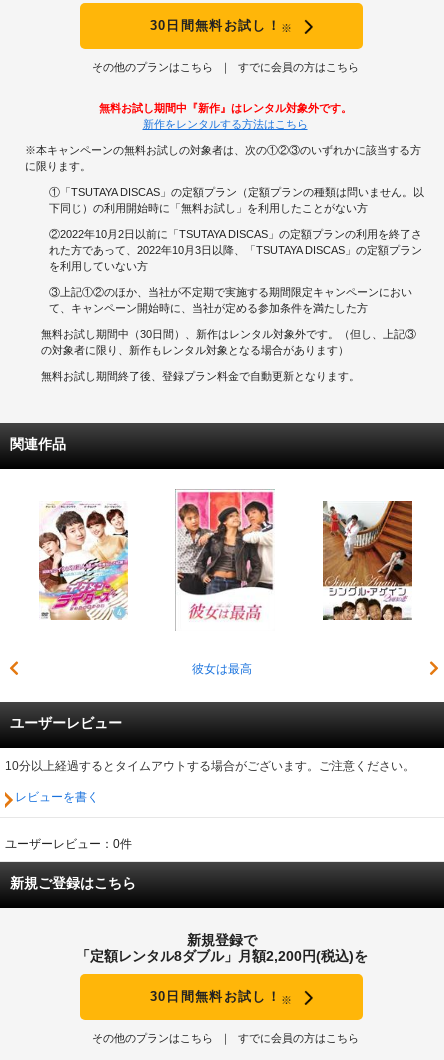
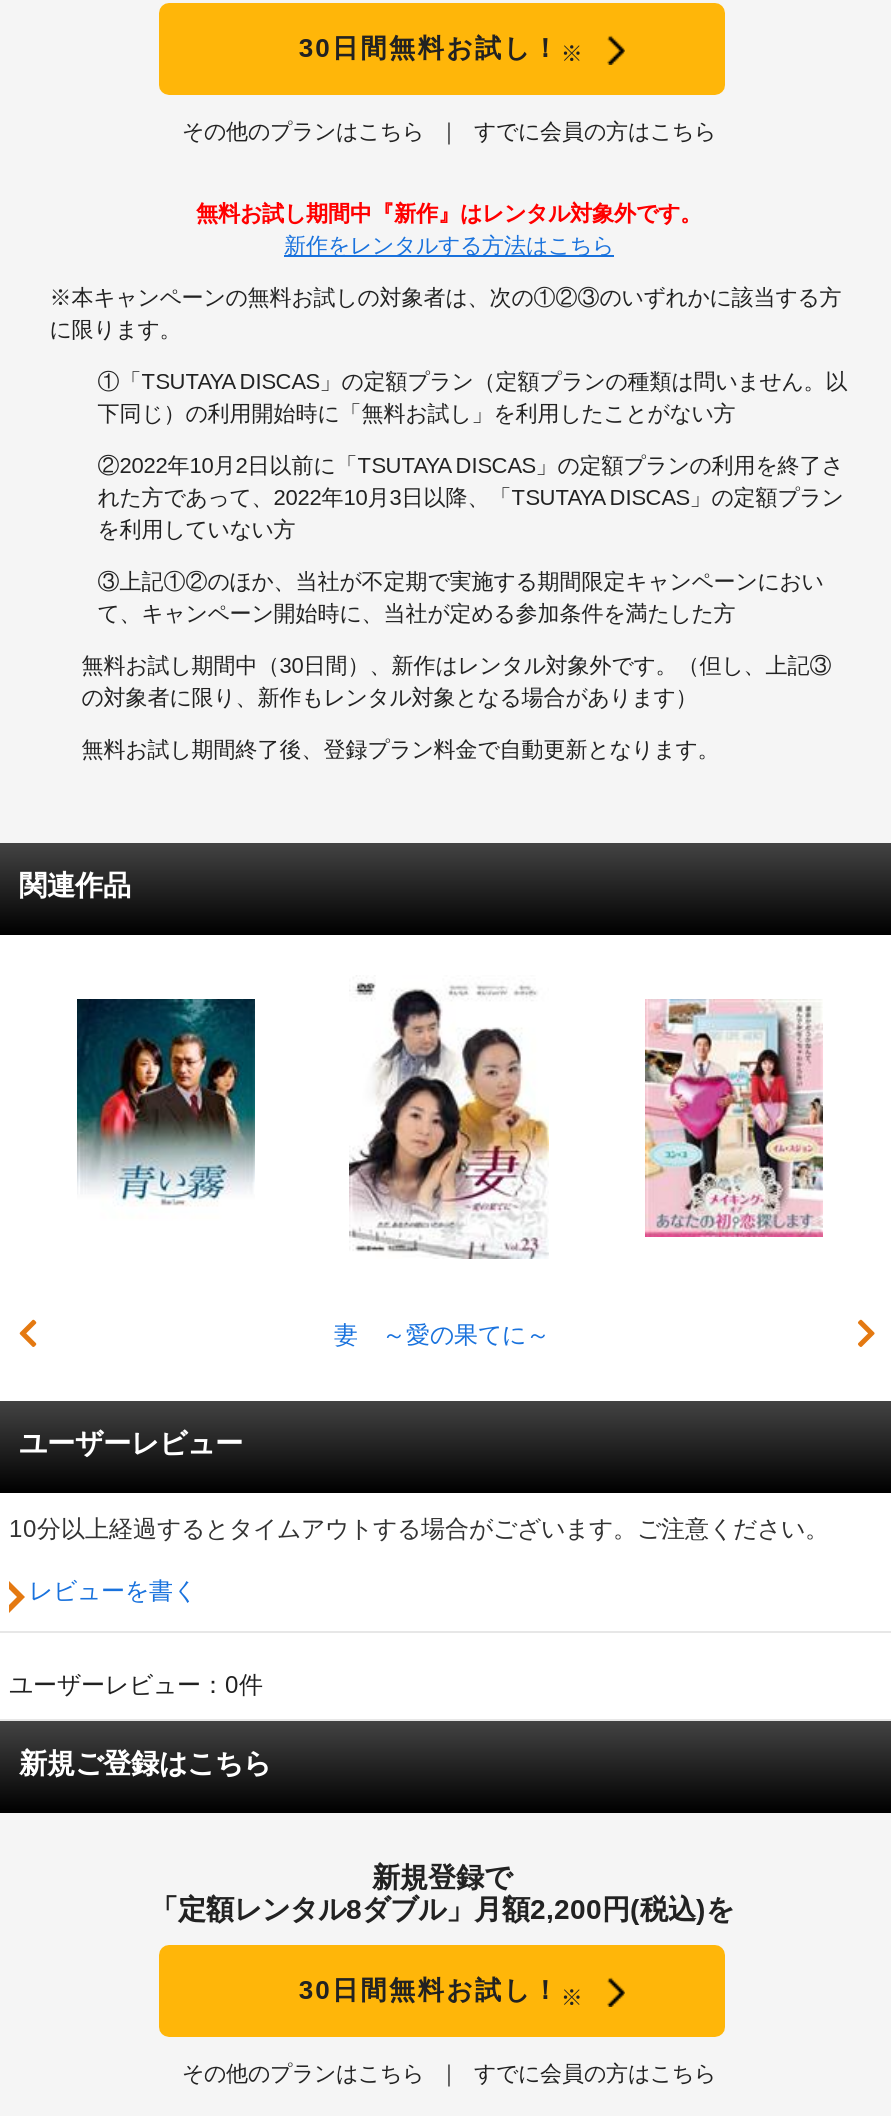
[175,489,274,676] [image] | 彼女は最高 -> [334,977,550,1350] [image] | 妻 ～愛の果てに～
[38,501,129,621] [image] -> [75,997,257,1237] [image]
[322,500,413,621] [image] -> [645,999,823,1239] [image]

